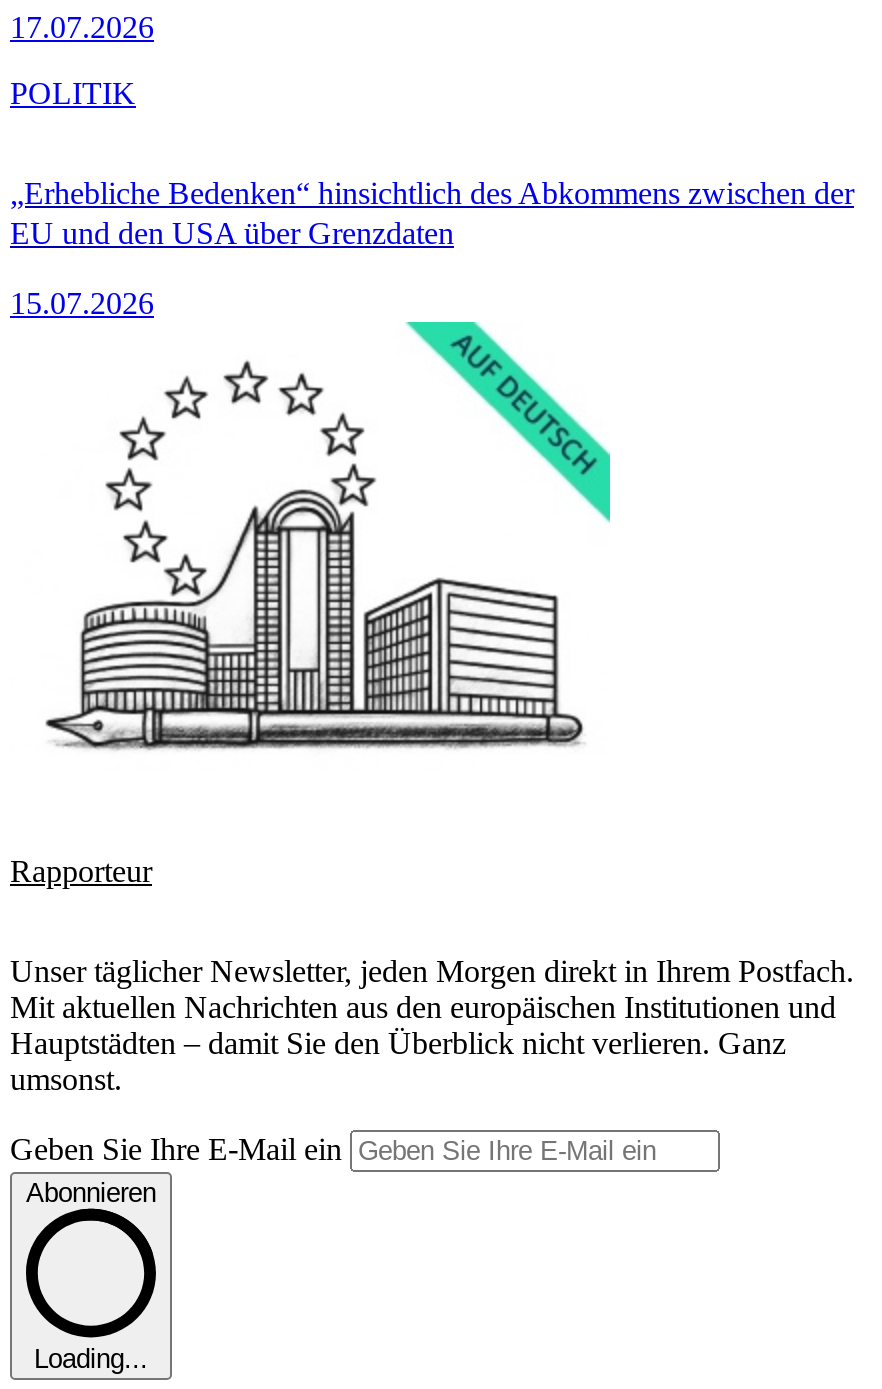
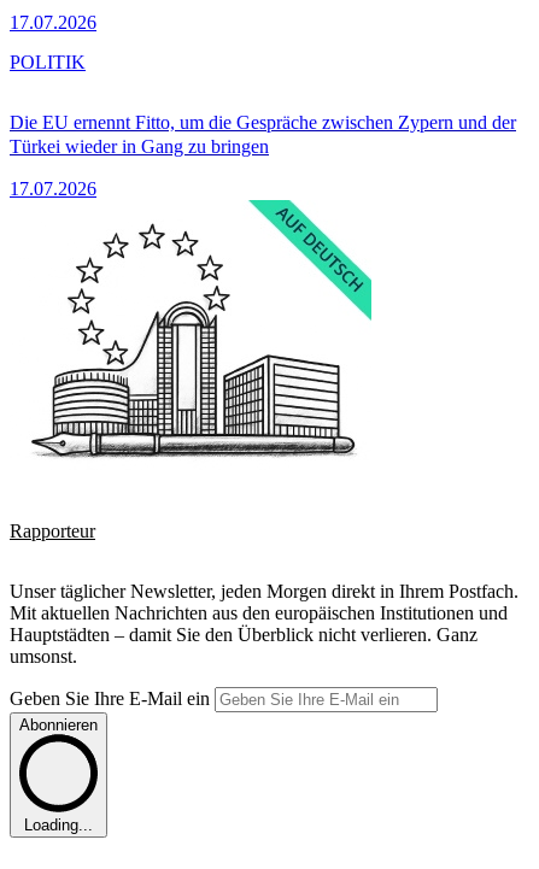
[10,175,854,249] „Erhebliche Bedenken“ hinsichtlich des Abkommens zwischen der | EU und den USA über Grenzdaten -> [10,111,516,156] Die EU ernennt Fitto, um die Gespräche zwischen Zypern und der | Türkei wieder in Gang zu bringen
[10,285,154,319] 15.07.2026 -> [10,178,96,198] 17.07.2026

